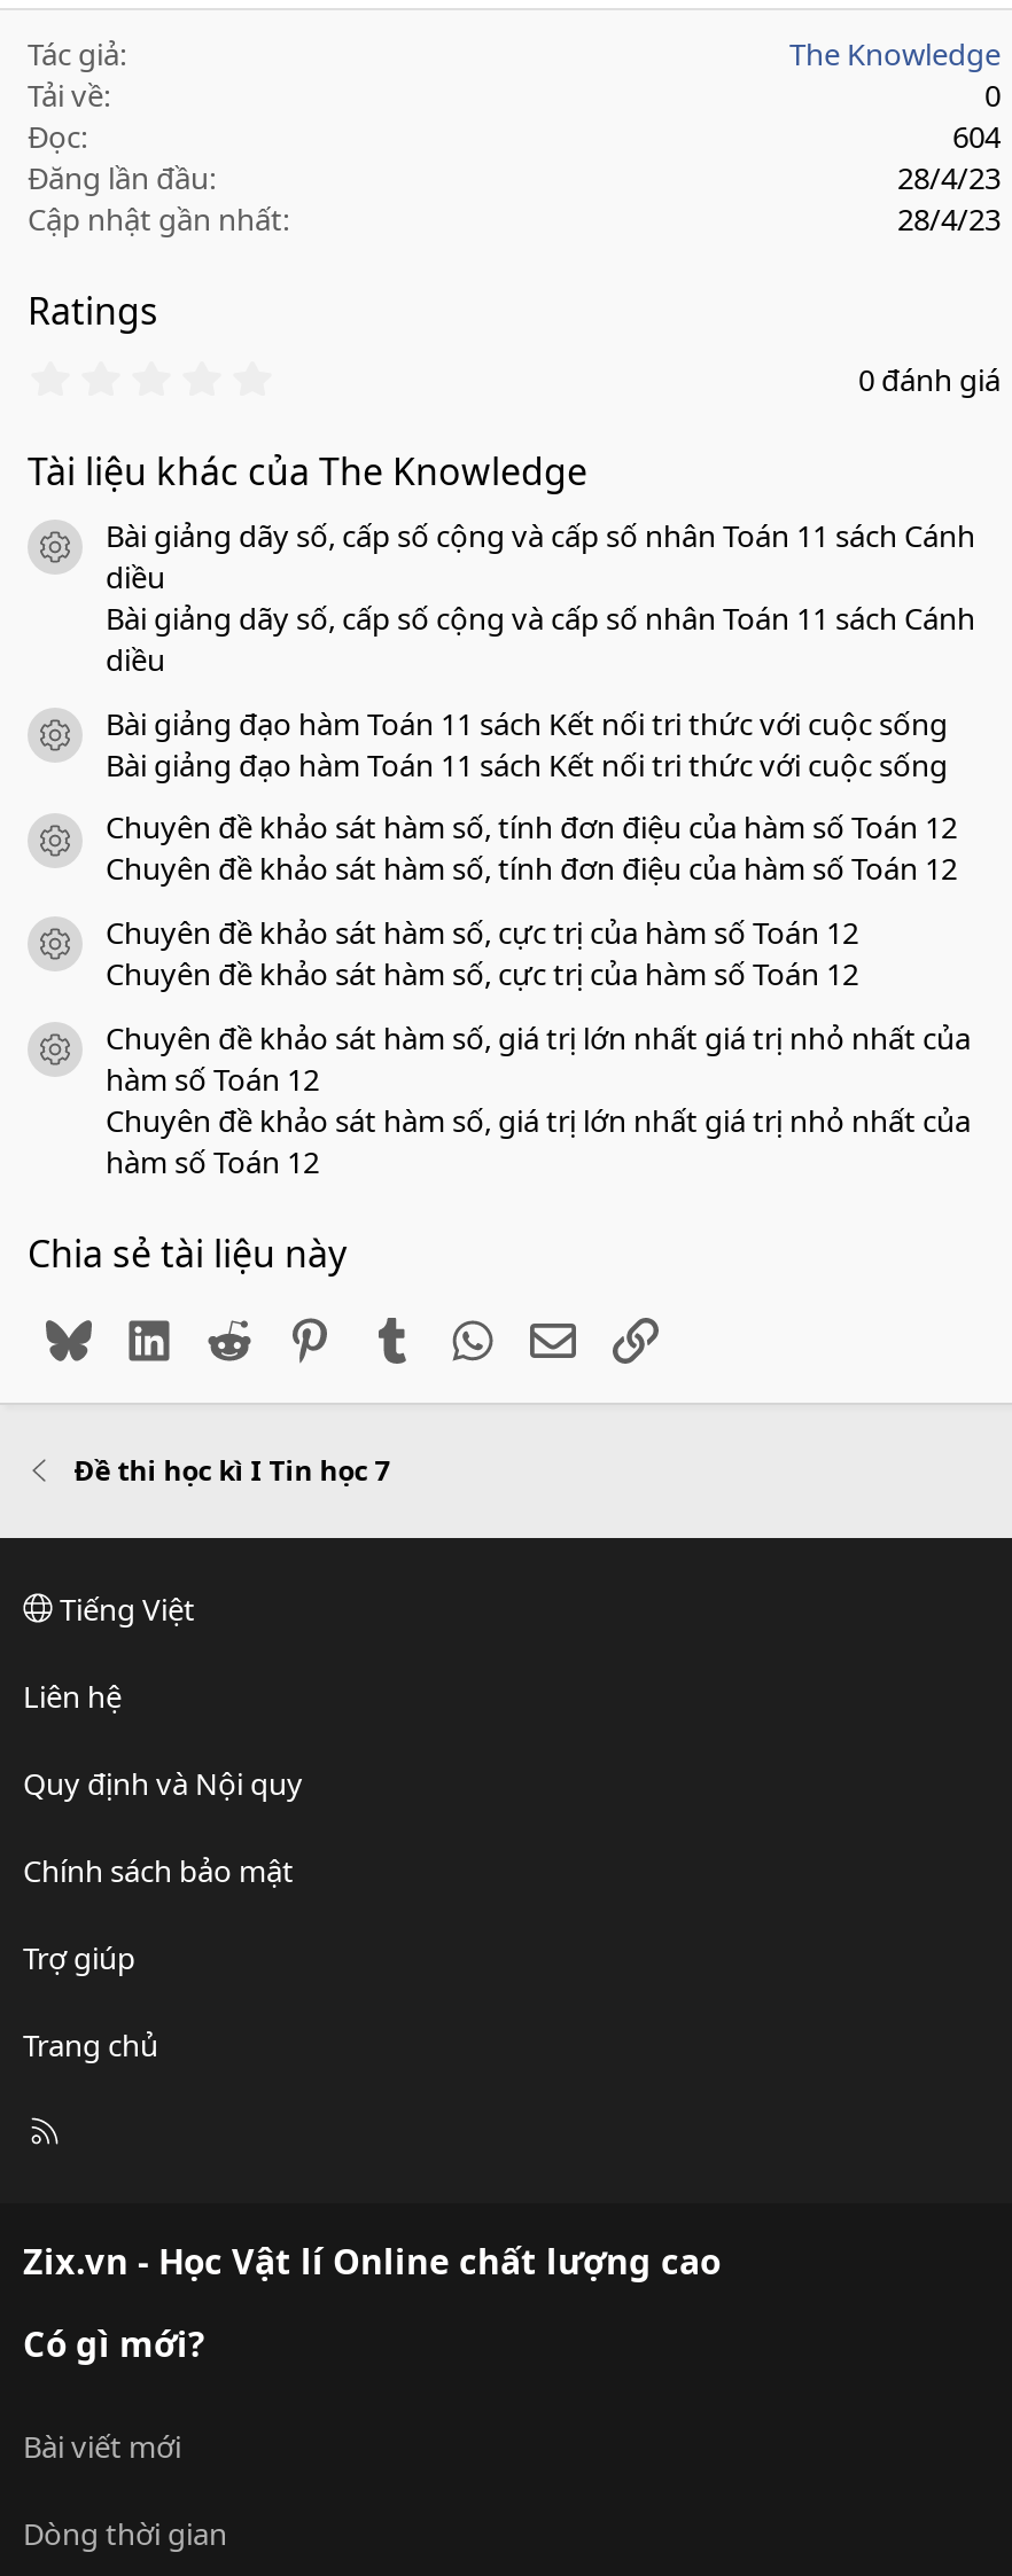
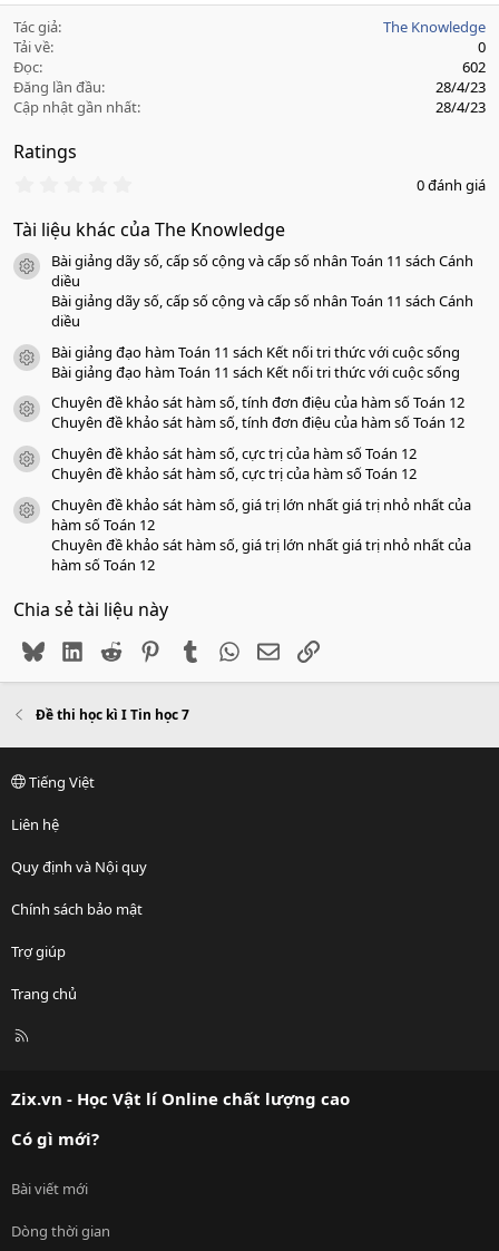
[952,117,1001,158] 604 -> [462,57,486,77] 602

